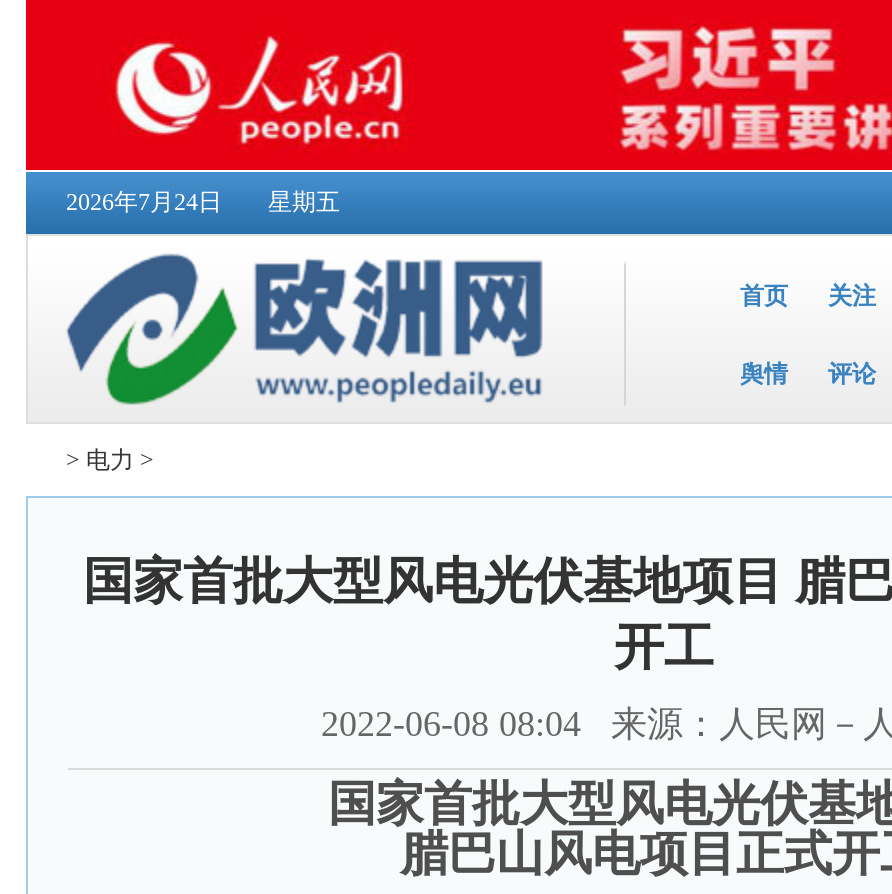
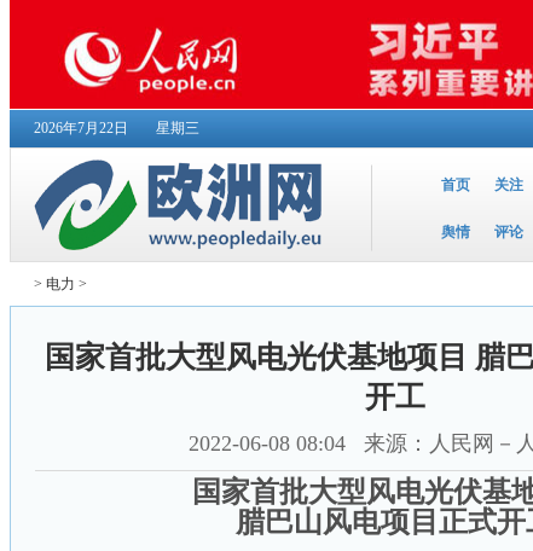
[66,188,228,216] 2026年7月24日 -> [34,120,132,137] 2026年7月22日
[268,188,340,216] 星期五 -> [156,120,199,137] 星期三

